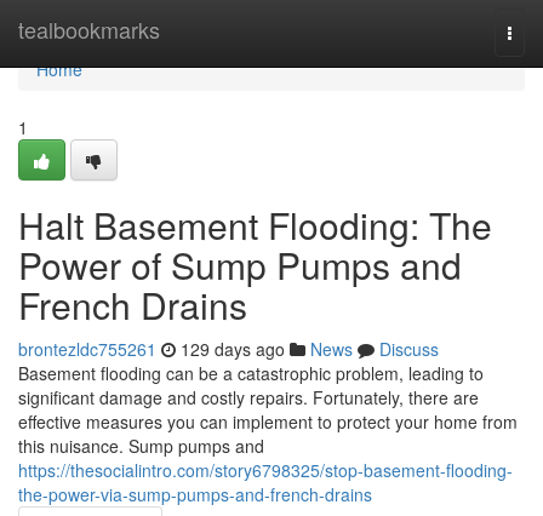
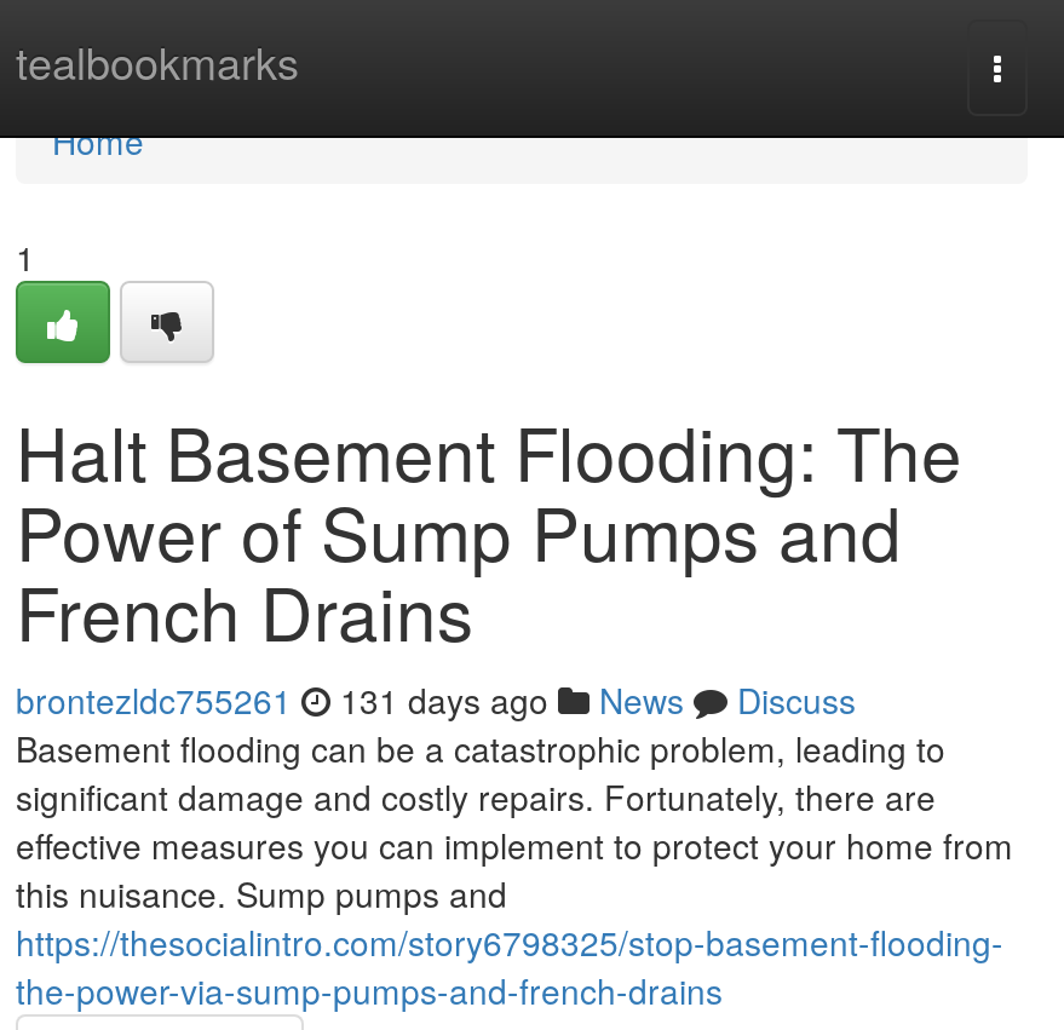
[18,337,439,361] brontezldc755261 129 days ago News Discuss -> [16,675,856,724] brontezldc755261 131 days ago News Discuss

